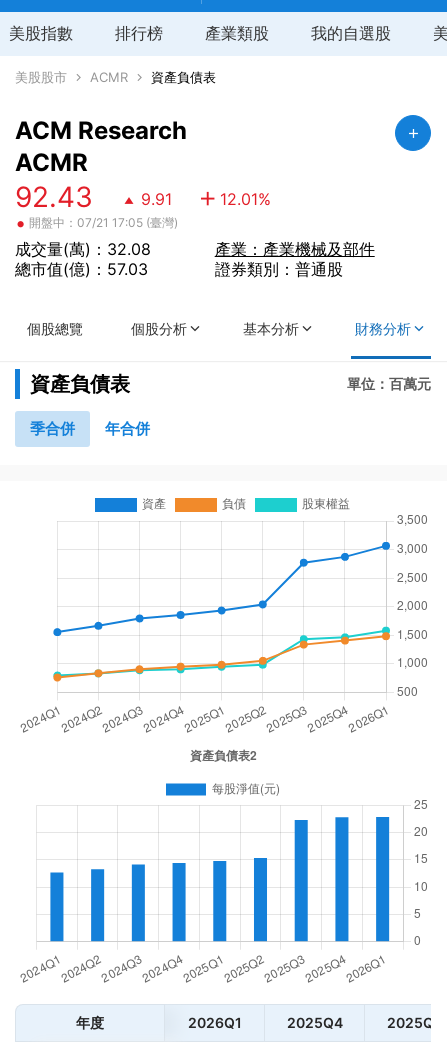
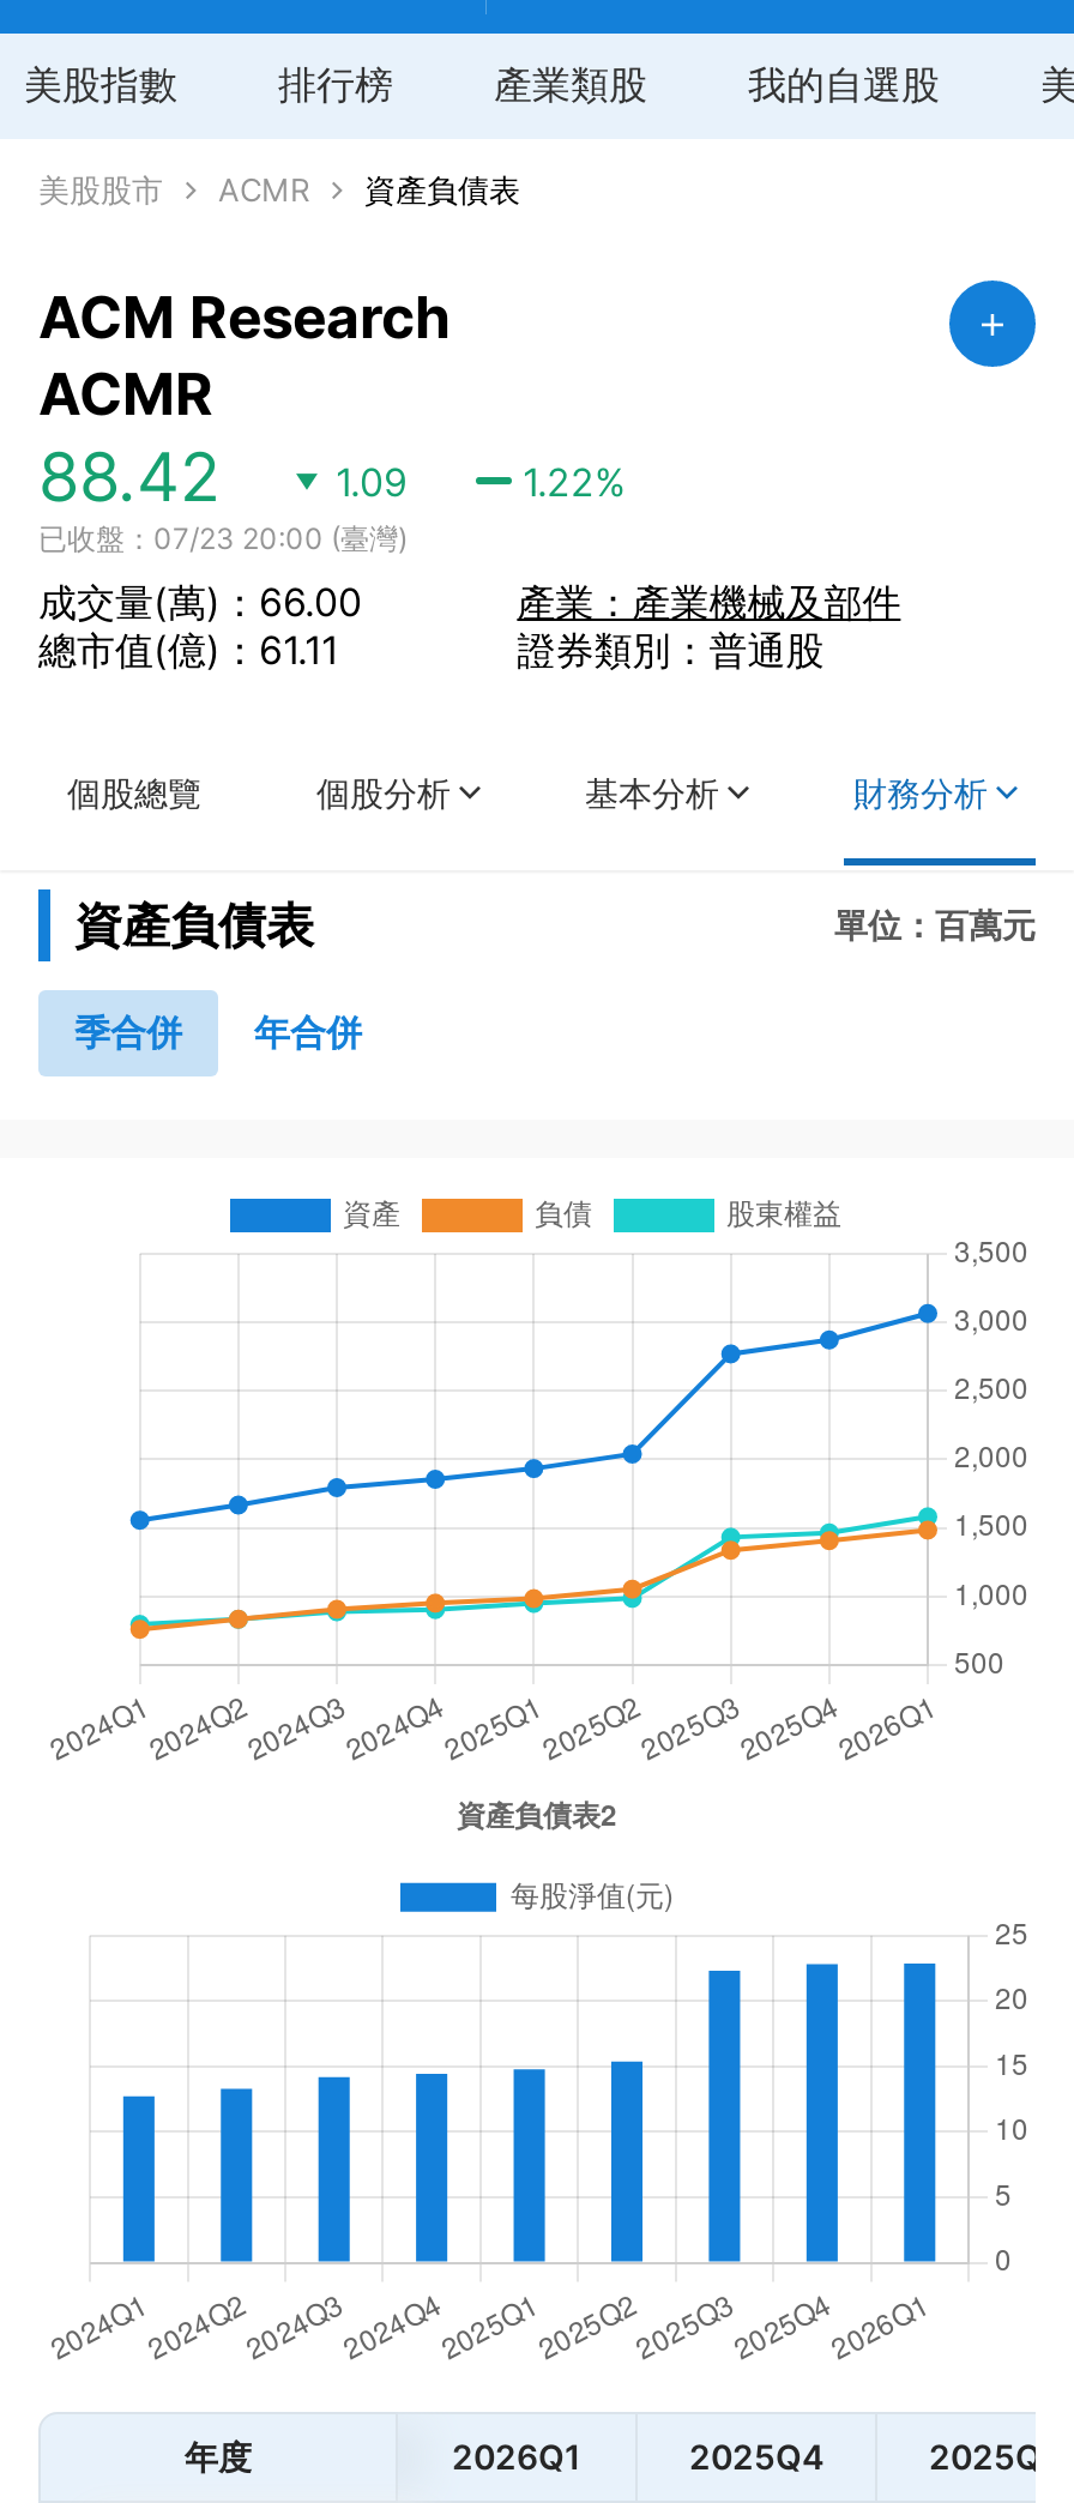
[15,180,271,279] 92.43 | 9.91 | 12.01% | •開盤中：07/21 17:05 (臺灣) | 成交量(萬)：32.08 | 總市值(億)：57.03 -> [38,436,626,674] 88.42 | 1.09 | 1.22% | 已收盤：07/23 20:00 (臺灣) | 成交量(萬)：66.00 | 總市值(億)：61.11

